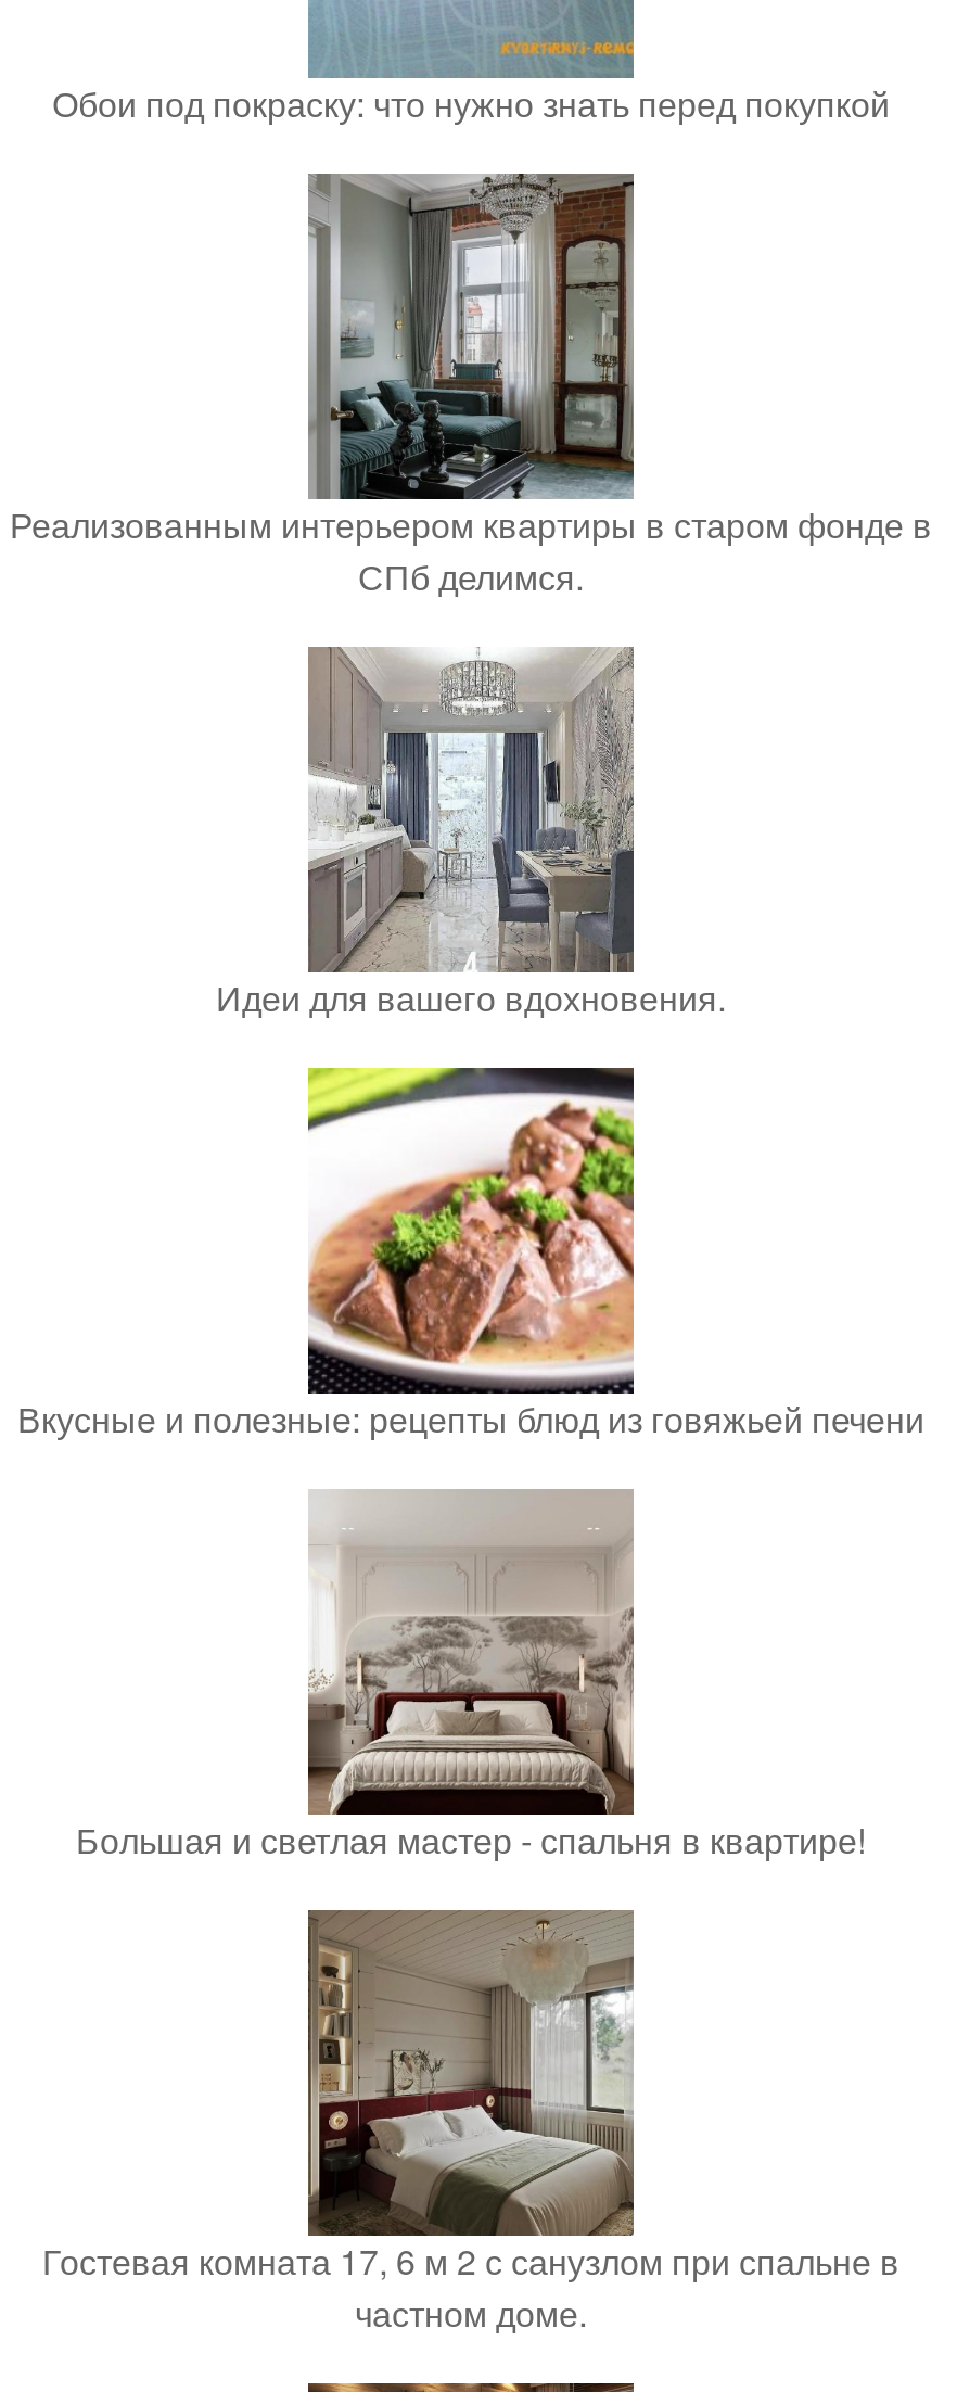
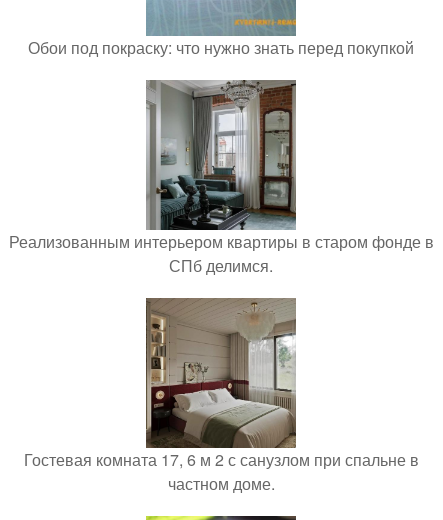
[216,647,726,1023] [image] | Идеи для вашего вдохновения. -> none
[17,1066,924,1444] [image] | Вкусные и полезные: рецепты блюд из говяжьей печени -> none
[76,1461,866,1865] [image] | Большая и светлая мастер - спальня в квартире! -> none

